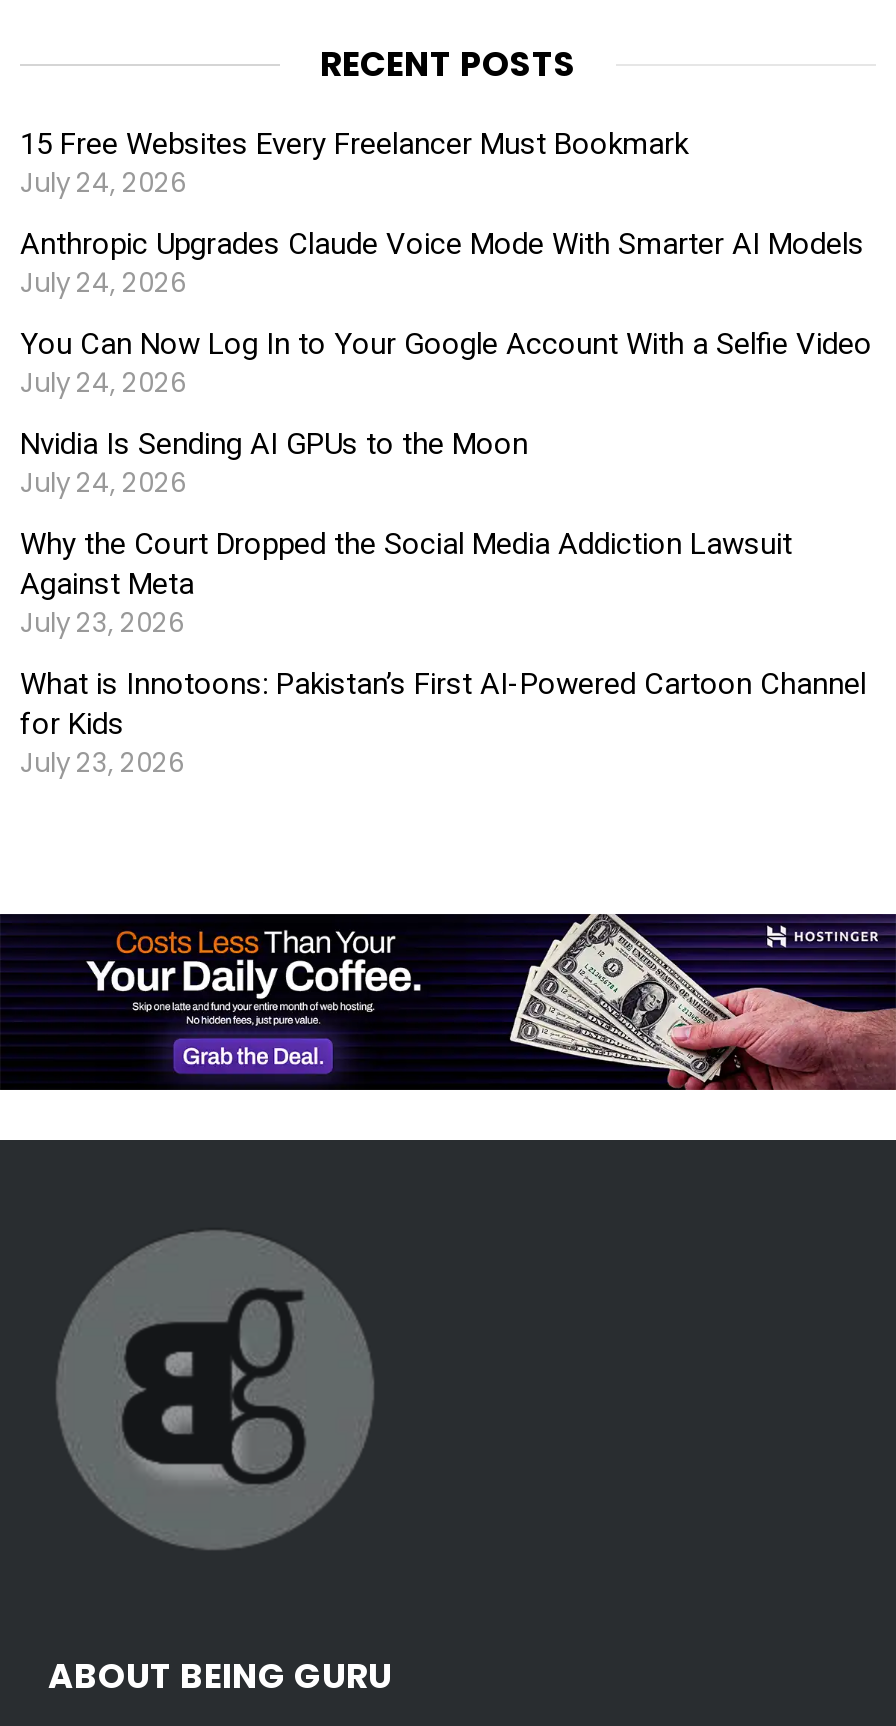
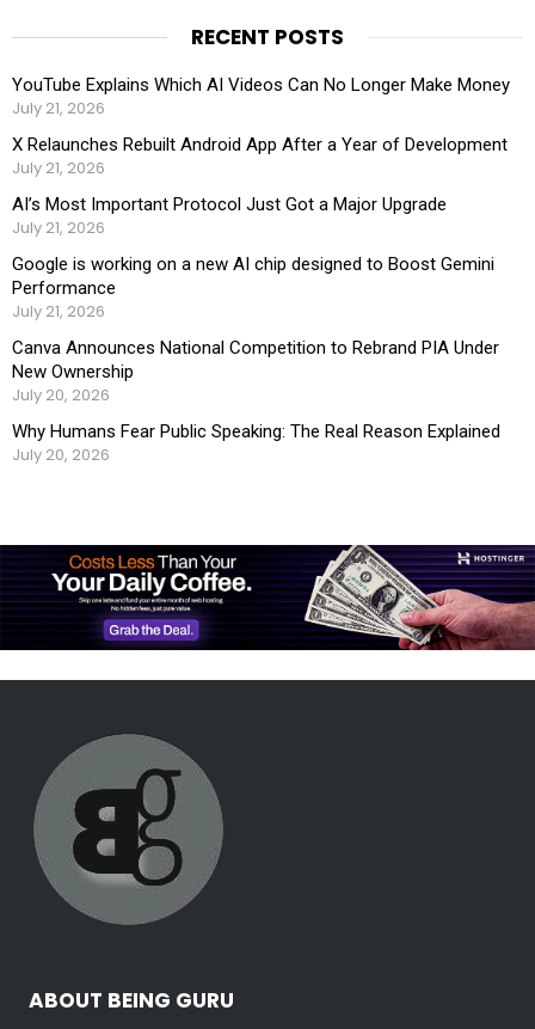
[20,126,688,202] 15 Free Websites Every Freelancer Must Bookmark | July 24, 2026 -> [12,74,510,120] YouTube Explains Which AI Videos Can No Longer Make Money | July 21, 2026
[20,226,864,302] Anthropic Upgrades Claude Voice Mode With Smarter AI Models | July 24, 2026 -> [12,134,508,180] X Relaunches Rebuilt Android App After a Year of Development | July 21, 2026
[20,326,872,402] You Can Now Log In to Your Google Account With a Selfie Video | July 24, 2026 -> [12,194,447,239] AI’s Most Important Protocol Just Got a Major Upgrade | July 21, 2026
[20,426,528,502] Nvidia Is Sending AI GPUs to the Moon | July 24, 2026 -> [12,253,494,323] Google is working on a new AI chip designed to Boost Gemini | Performance | July 21, 2026
[20,526,792,642] Why the Court Dropped the Social Media Addiction Lawsuit | Against Meta | July 23, 2026 -> [12,337,499,406] Canva Announces National Competition to Rebrand PIA Under | New Ownership | July 20, 2026
[20,666,866,782] What is Innotoons: Pakistan’s First AI-Powered Cartoon Channel | for Kids | July 23, 2026 -> [12,421,500,466] Why Humans Fear Public Speaking: The Real Reason Explained | July 20, 2026

